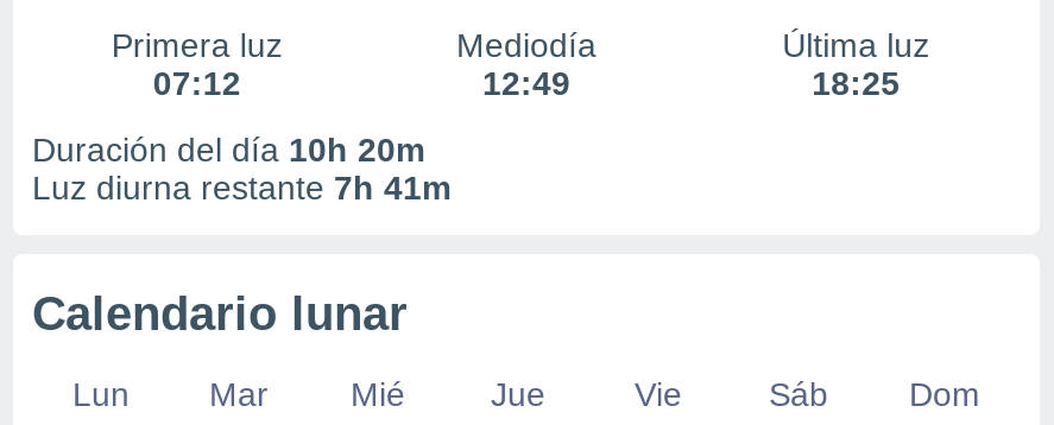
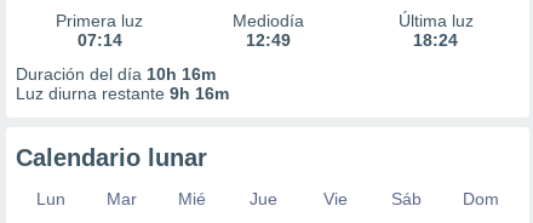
[153,64,241,102] 07:12 -> [77,30,122,50] 07:14
[812,64,900,102] 18:25 -> [413,30,458,50] 18:24
[32,131,424,169] Duración del día 10h 20m -> [16,64,216,84] Duración del día 10h 16m
[32,169,450,207] Luz diurna restante 7h 41m -> [16,84,229,103] Luz diurna restante 9h 16m

